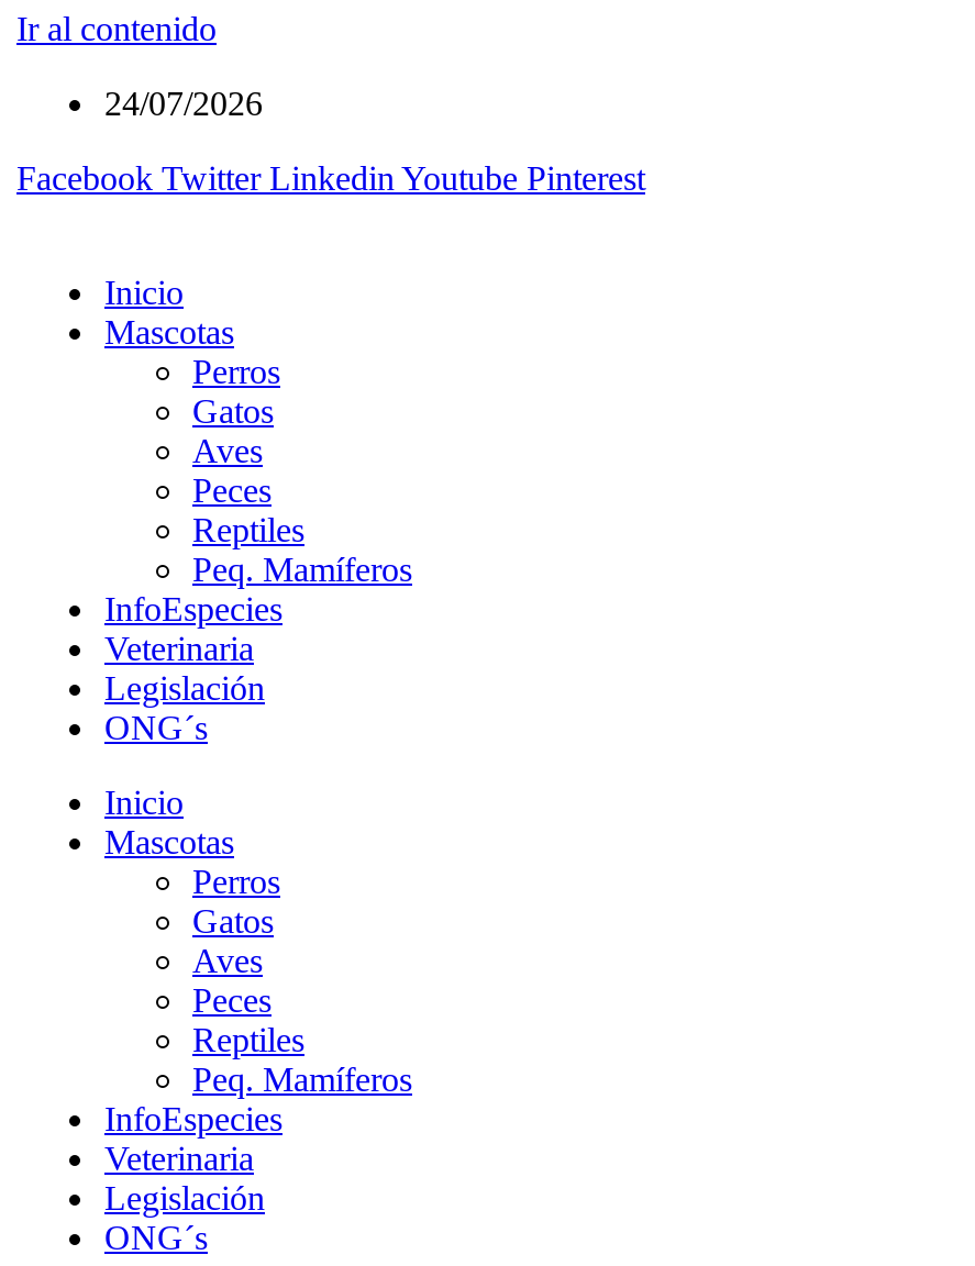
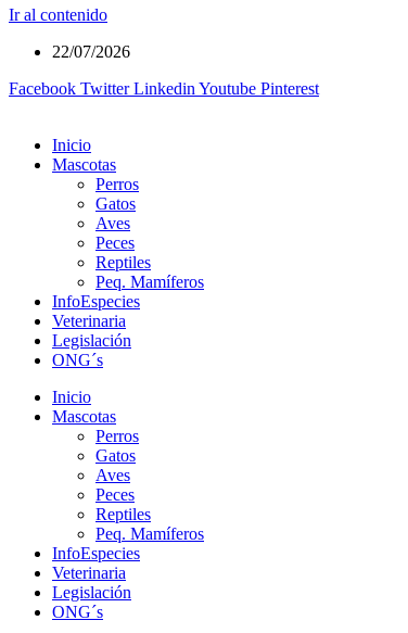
[104,85,263,122] 24/07/2026 -> [52,42,130,61] 22/07/2026

